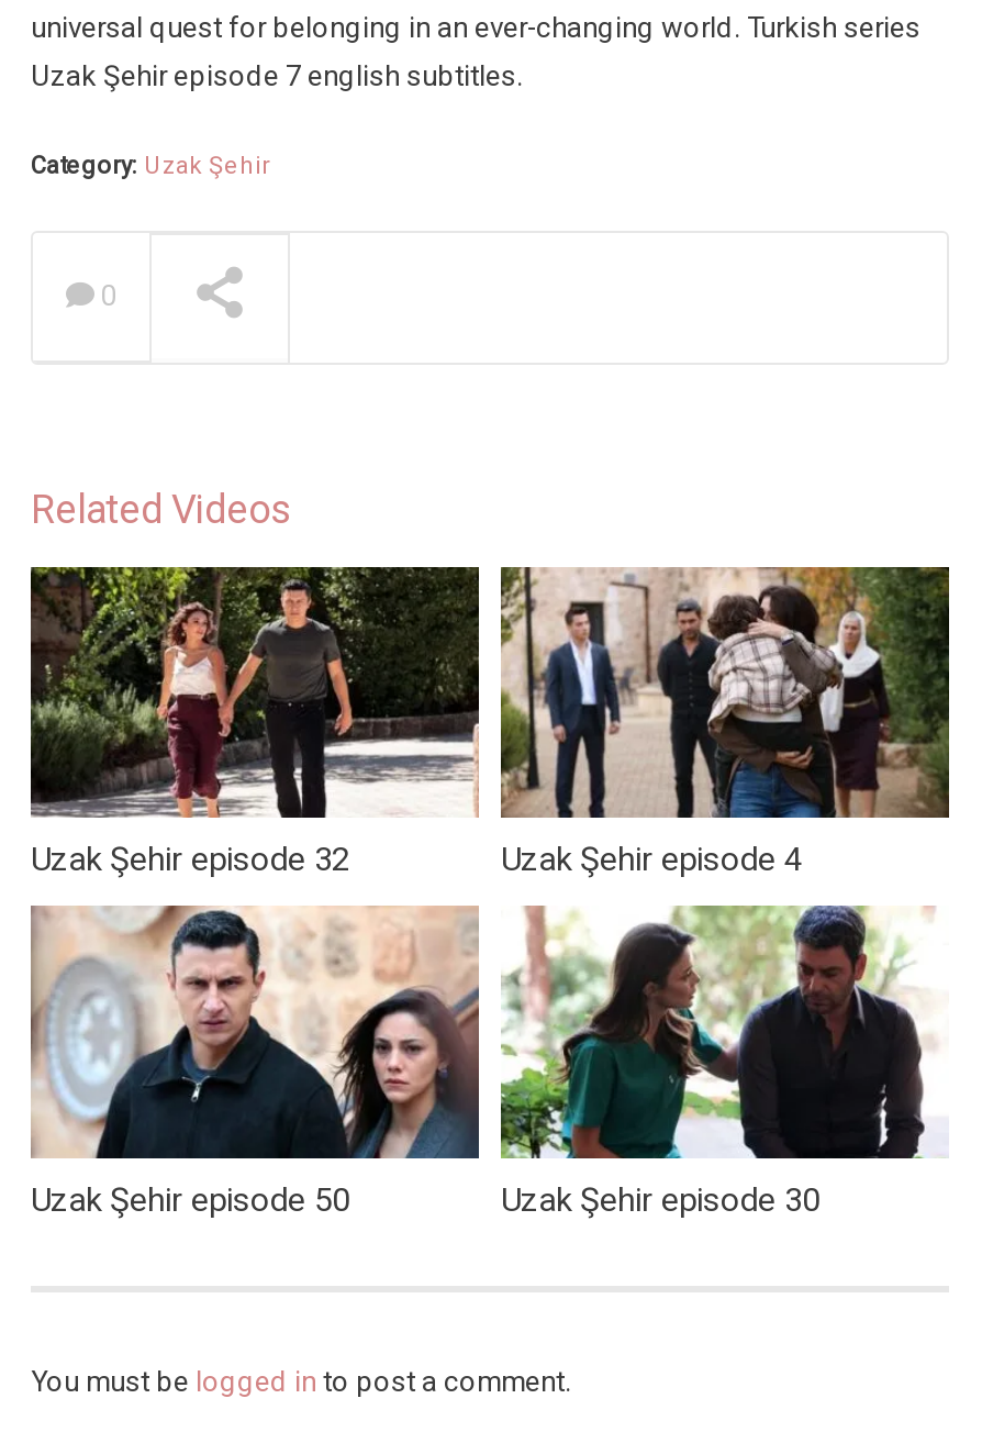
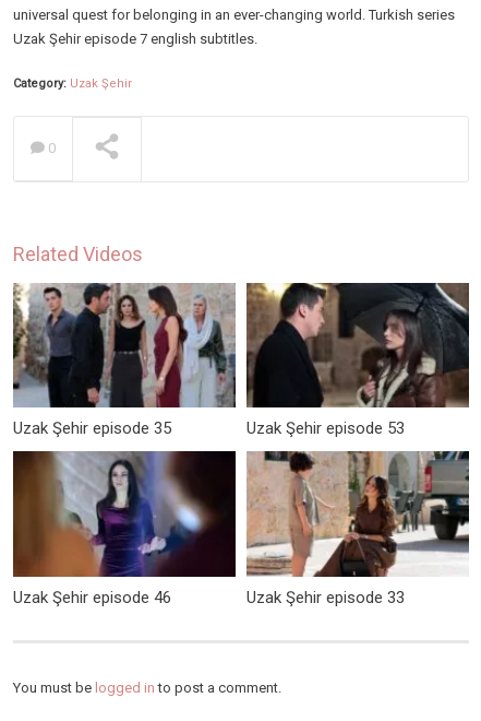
[29,565,479,880] [image] | Uzak Şehir episode 32 -> [12,282,237,438] [image] | Uzak Şehir episode 35
[499,565,949,880] [image] | Uzak Şehir episode 4 -> [246,282,469,438] [image] | Uzak Şehir episode 53
[31,903,481,1220] [image] | Uzak Şehir episode 50 -> [12,450,237,607] [image] | Uzak Şehir episode 46
[499,906,949,1220] [image] | Uzak Şehir episode 30 -> [245,450,470,607] [image] | Uzak Şehir episode 33

